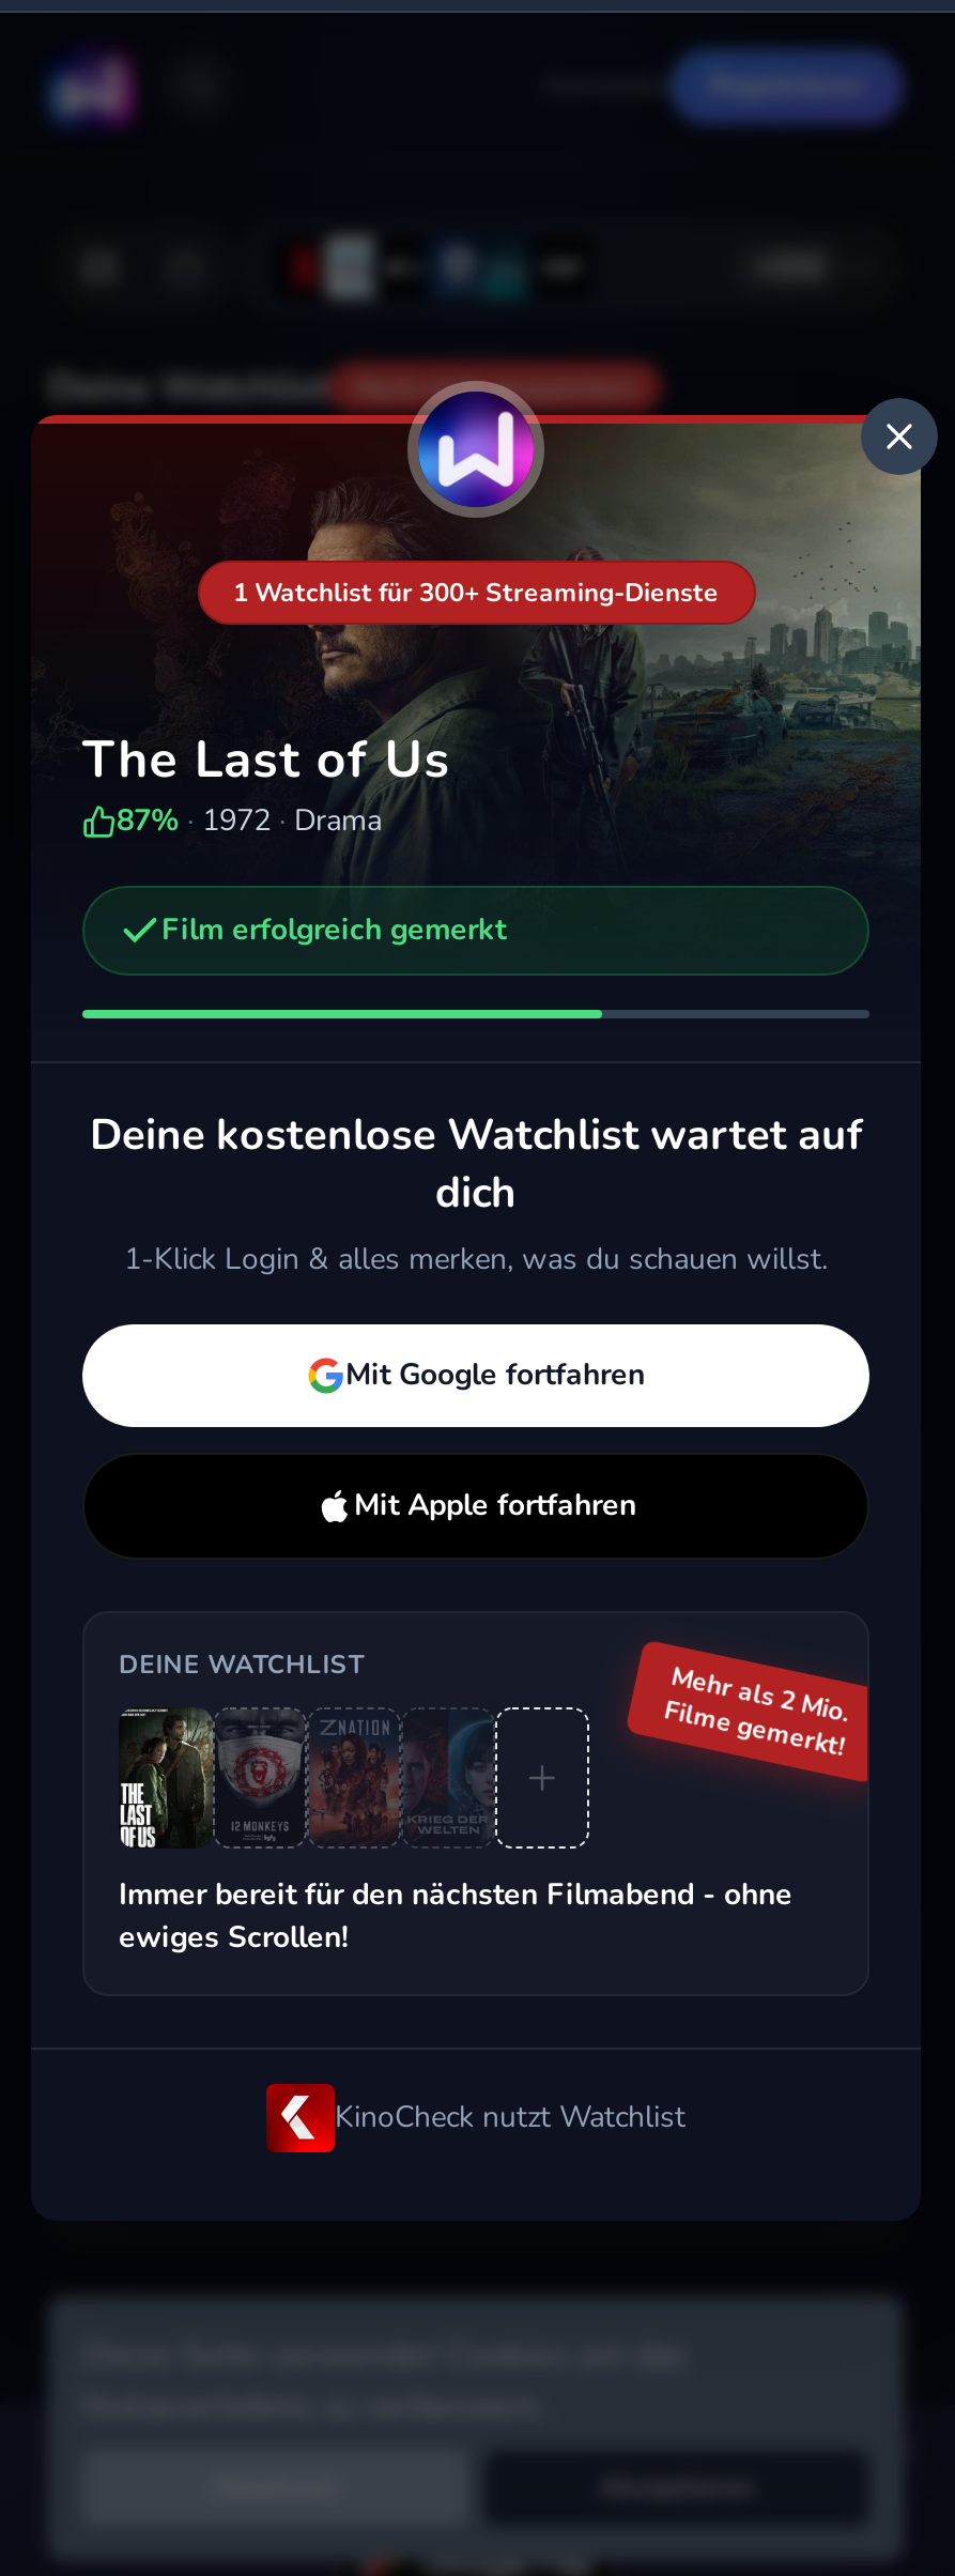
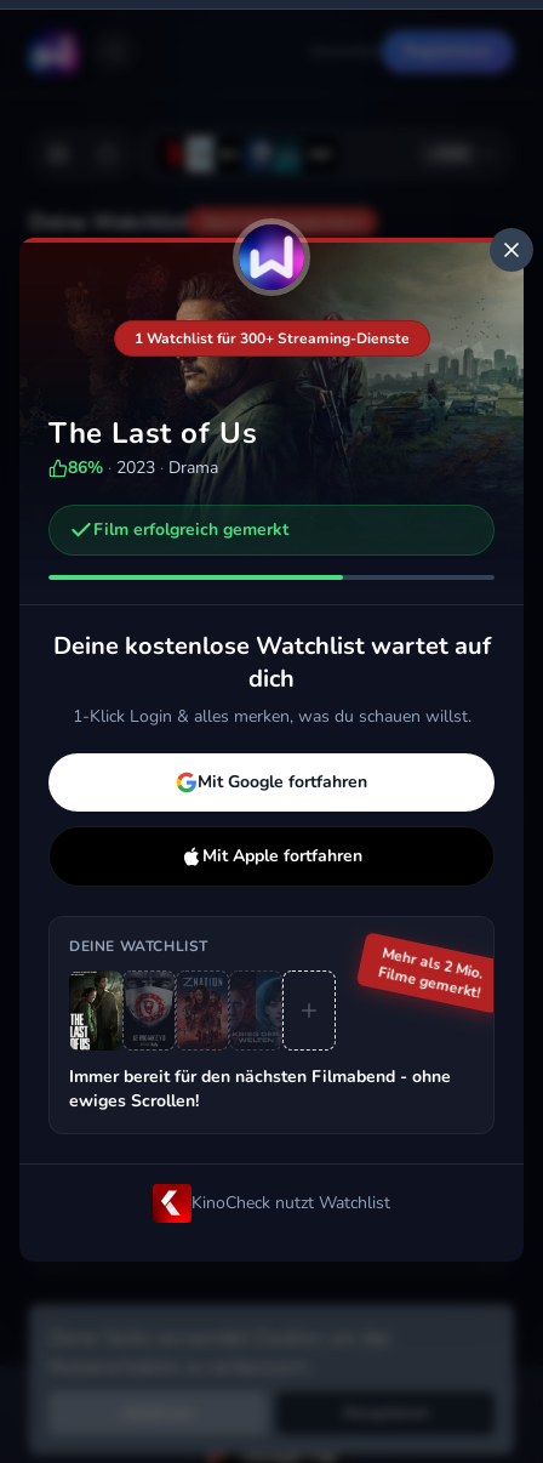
[117,799,382,840] 87% · 1972 · Drama -> [68,456,218,479] 86% · 2023 · Drama

